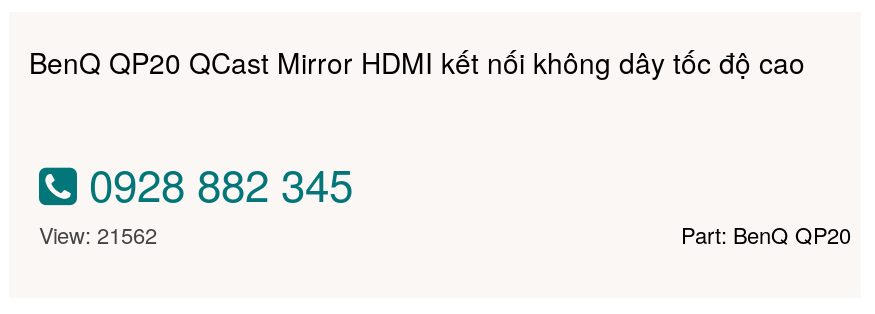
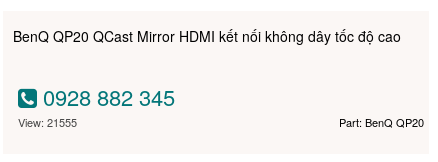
[39,218,157,250] View: 21562 -> [18,114,77,130] View: 21555

